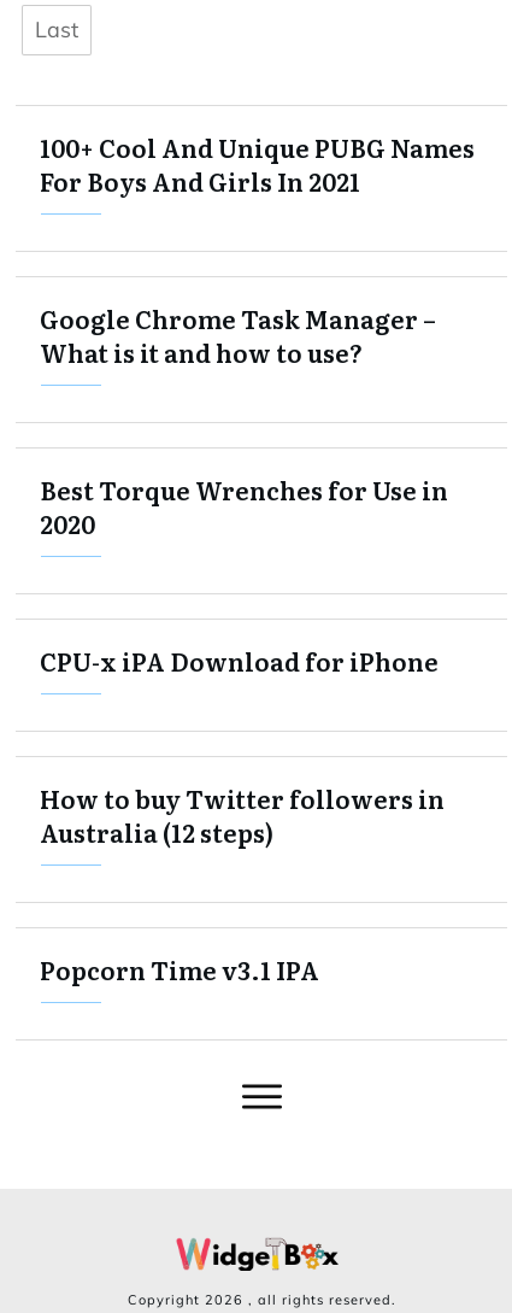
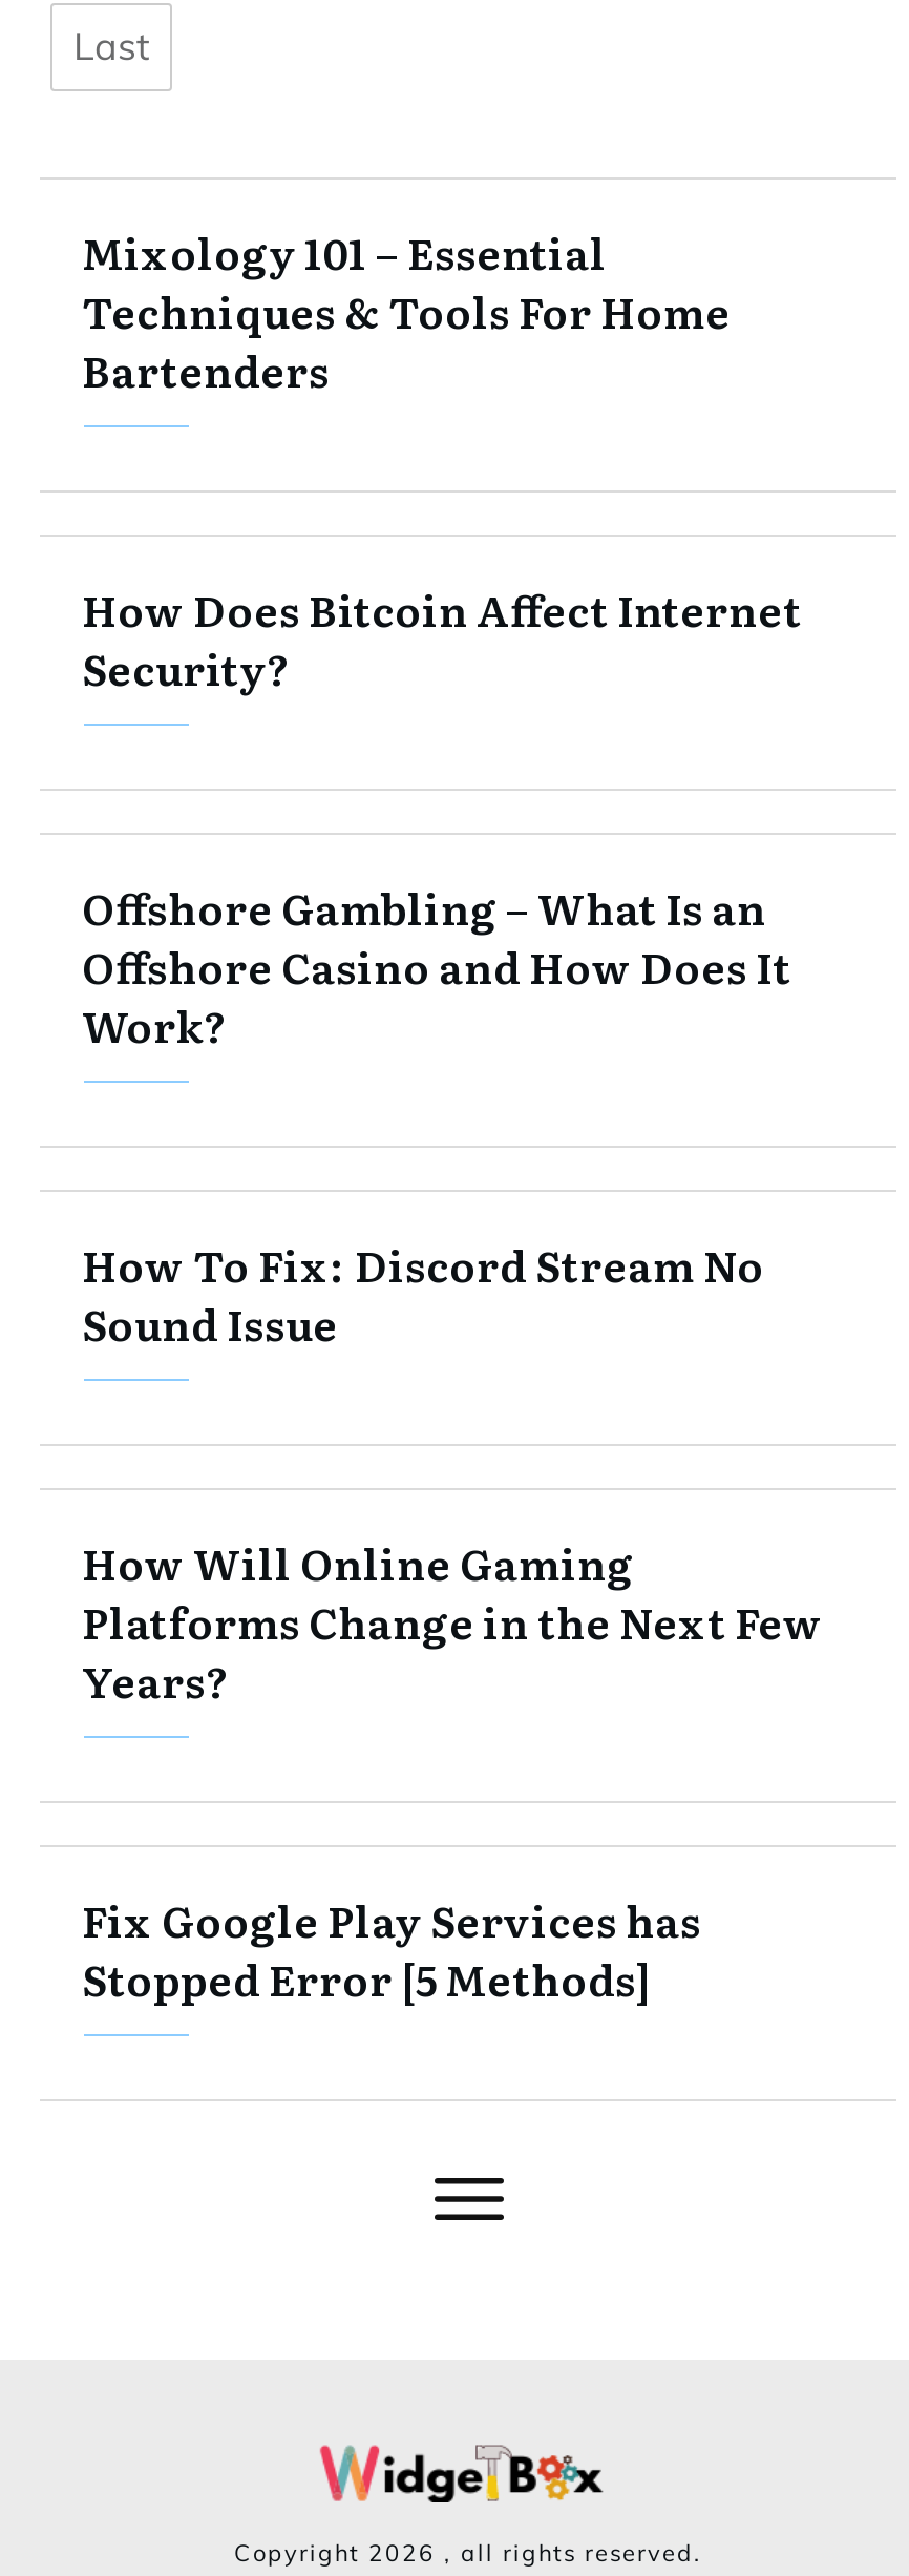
[40,129,475,199] 100+ Cool And Unique PUBG Names | For Boys And Girls In 2021 -> [82,219,731,400] Mixology 101 – Essential | Techniques & Tools For Home | Bartenders
[40,300,436,370] Google Chrome Task Manager – | What is it and how to use? -> [82,576,802,698] How Does Bitcoin Affect Internet | Security?
[40,471,448,541] Best Torque Wrenches for Use in | 2020 -> [82,874,791,1055] Offshore Gambling – What Is an | Offshore Casino and How Does It | Work?
[40,642,439,679] CPU-x iPA Download for iPhone -> [82,1231,764,1353] How To Fix: Discord Stream No | Sound Issue
[40,780,445,850] How to buy Twitter followers in | Australia (12 steps) -> [82,1530,823,1710] How Will Online Gaming | Platforms Change in the Next Few | Years?
[40,951,319,987] Popcorn Time v3.1 IPA -> [82,1887,701,2009] Fix Google Play Services has | Stopped Error [5 Methods]

